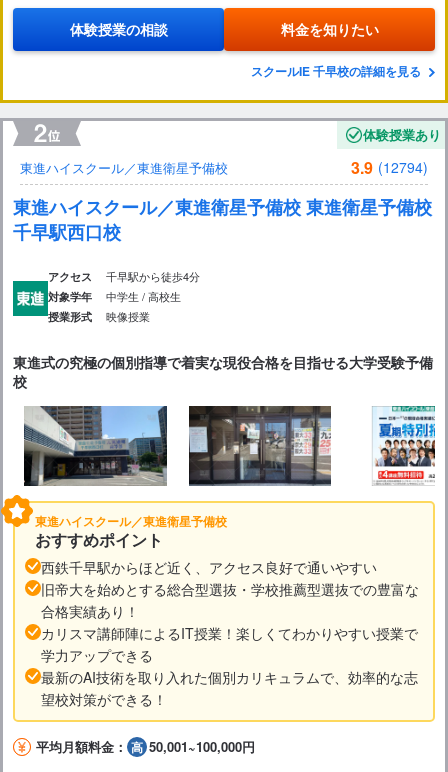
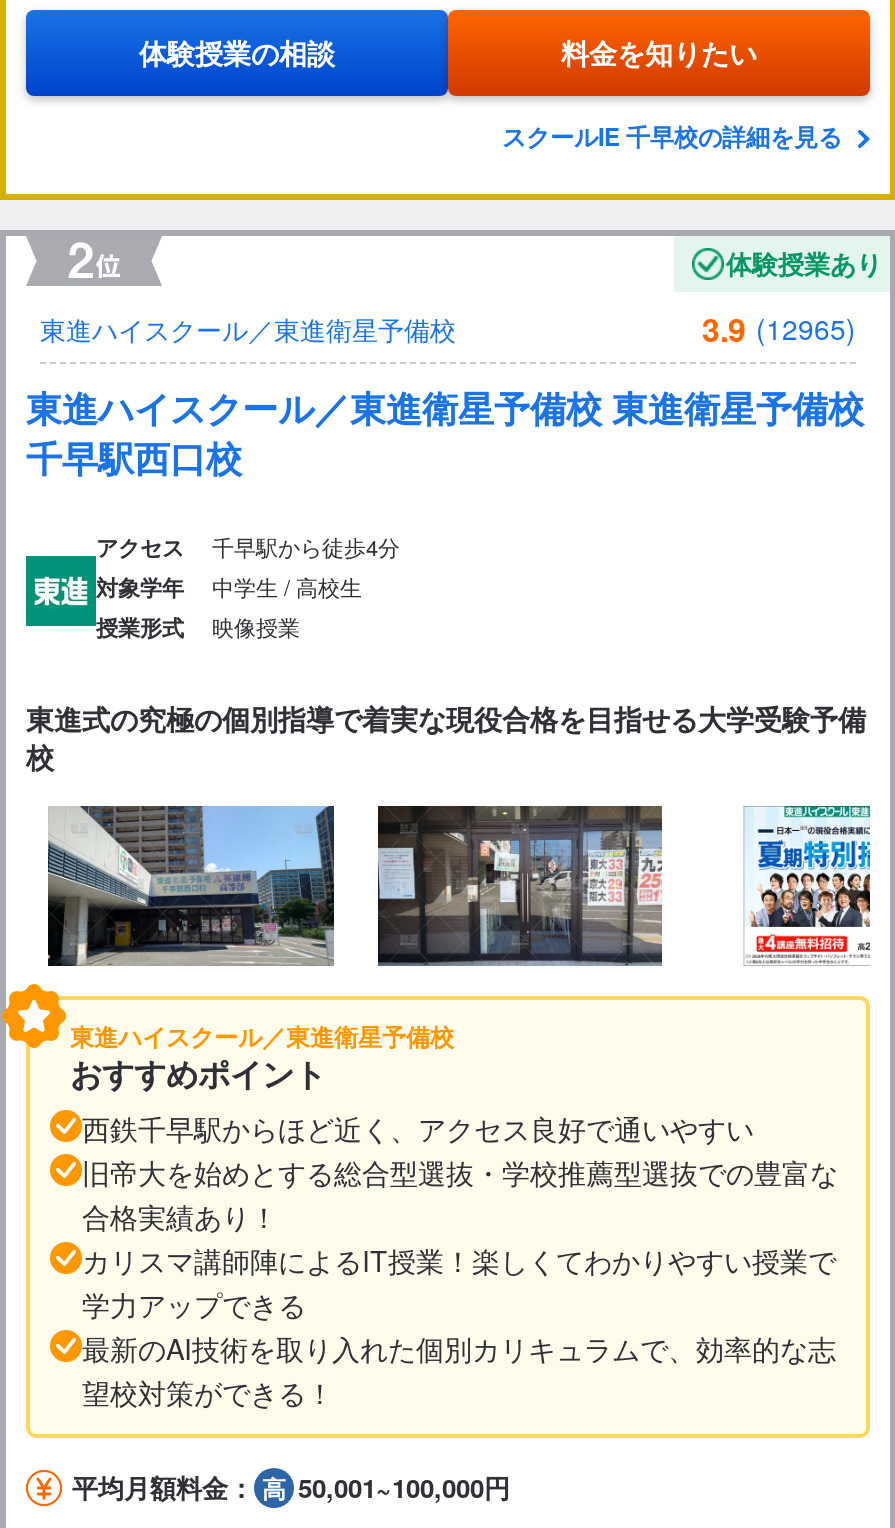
[351,155,428,178] 3.9 (12794) -> [702,305,856,351] 3.9 (12965)

